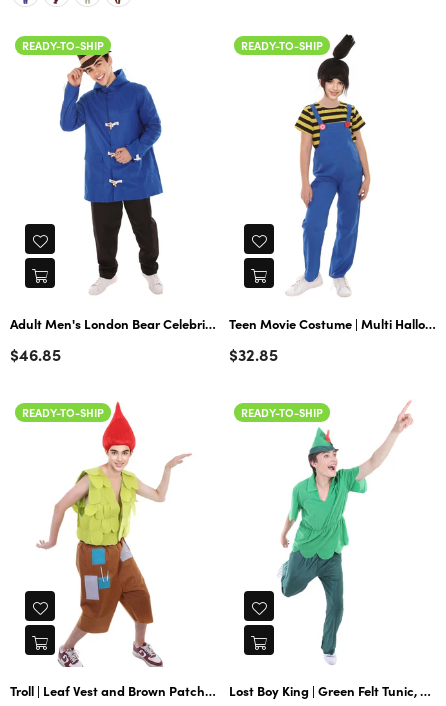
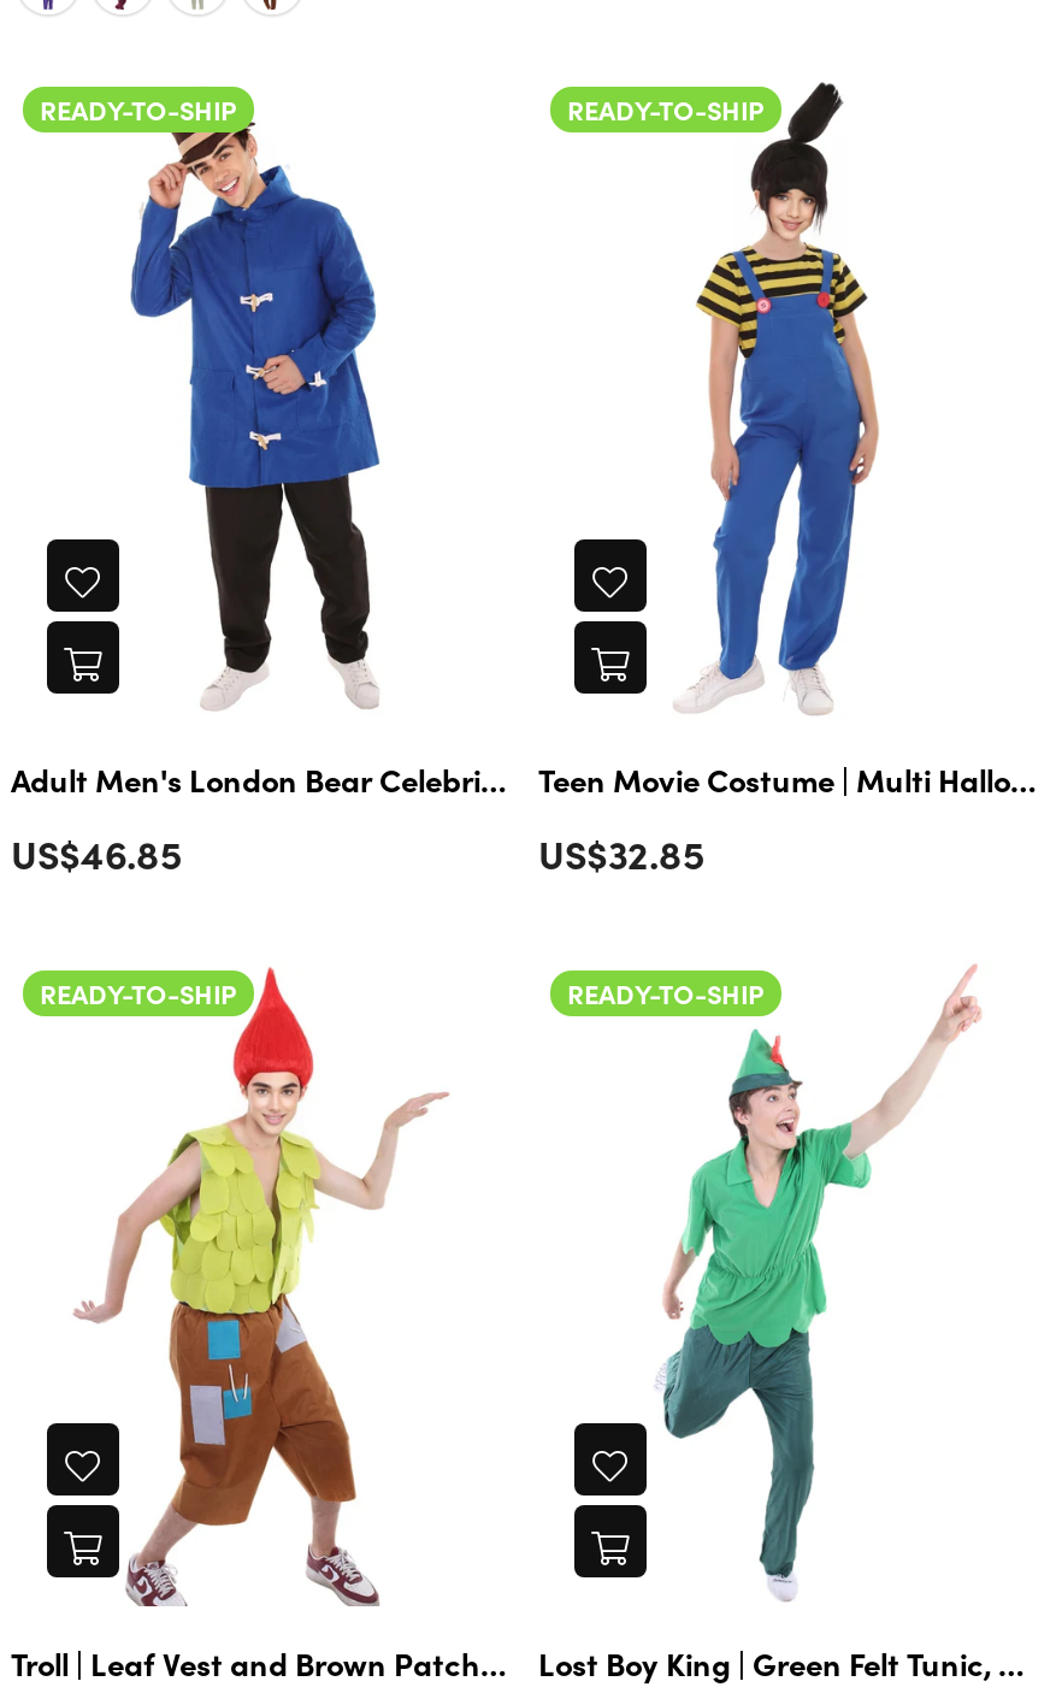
[10,343,61,365] $46.85 -> [11,827,182,880] US$46.85
[229,343,278,365] $32.85 -> [538,827,704,880] US$32.85

